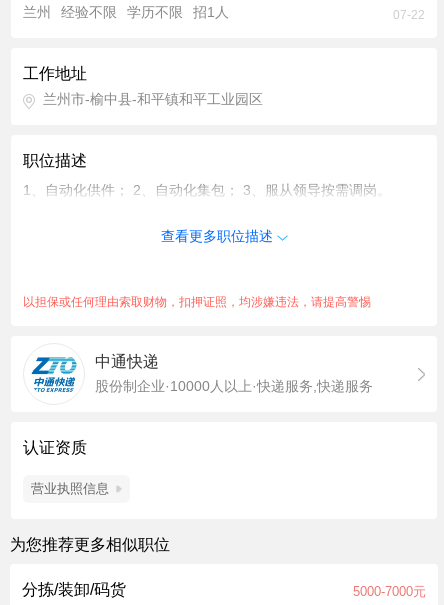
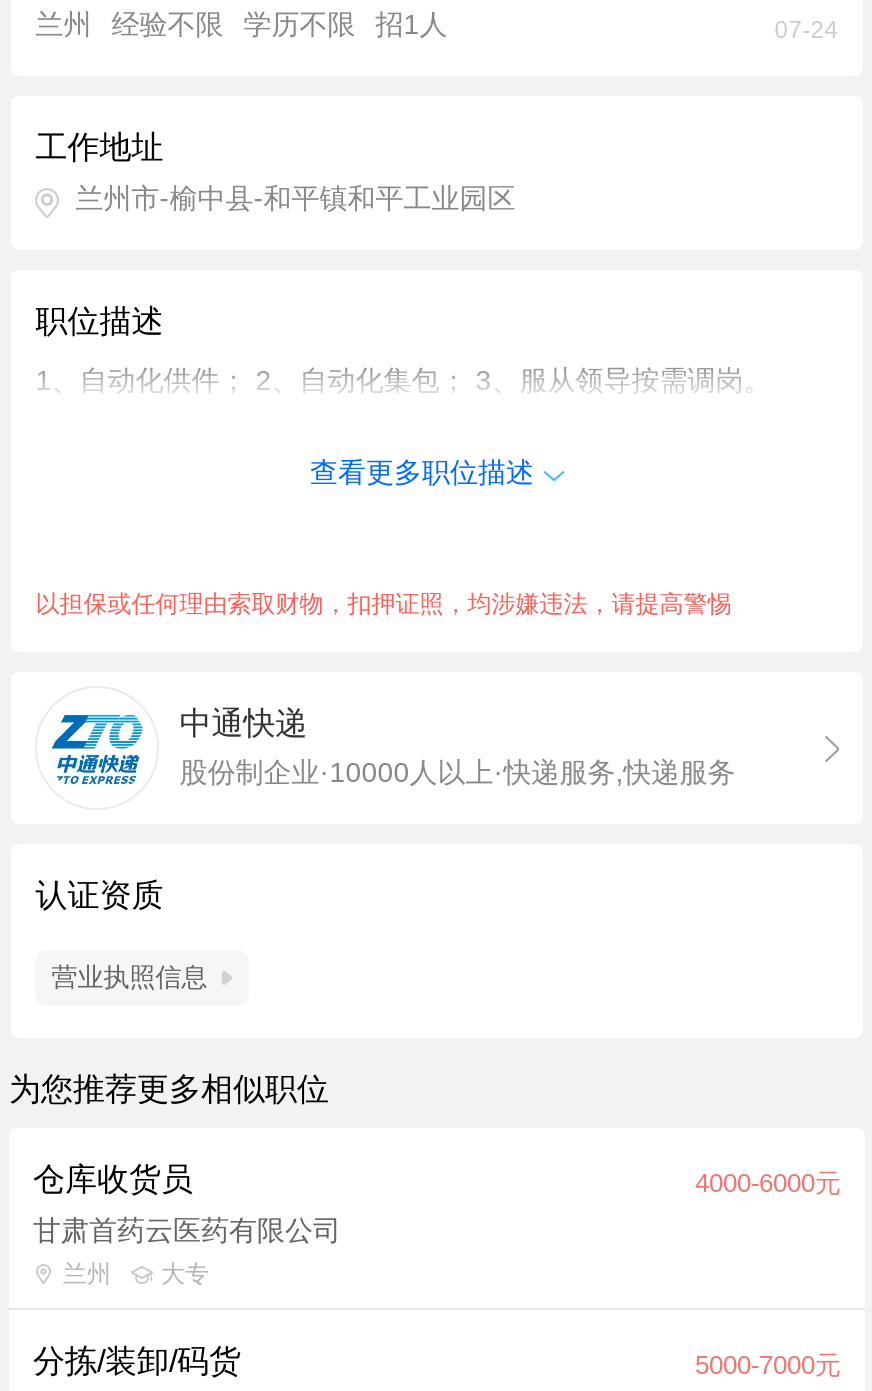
[393,8,425,22] 07-22 -> [775,16,839,44] 07-24
none -> [33,1162,841,1288] 仓库收货员 | 4000-6000元 | 甘肃首药云医药有限公司 | 兰州 | 大专

